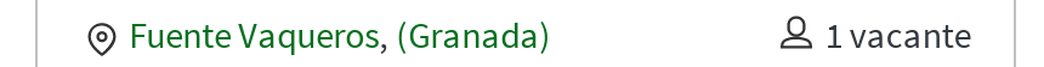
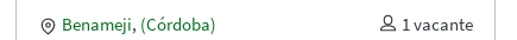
[129,11,551,56] Fuente Vaqueros, (Granada) -> [61,12,216,35] Benameji, (Córdoba)

